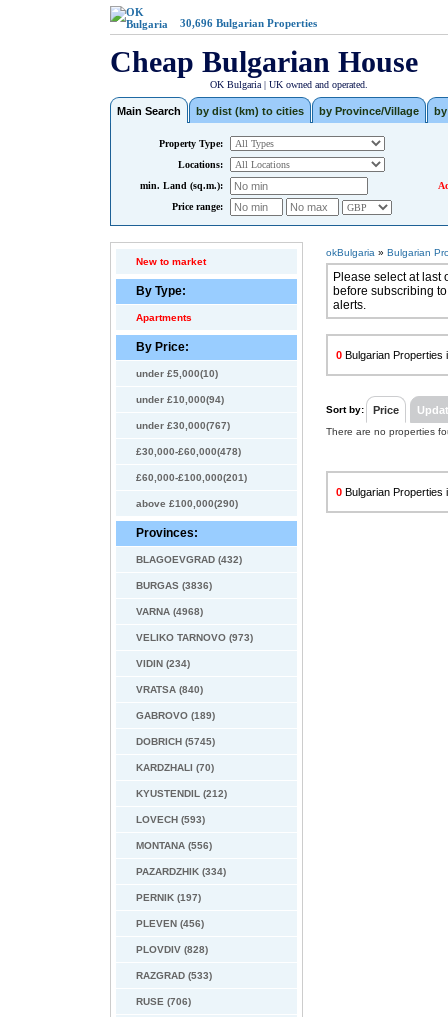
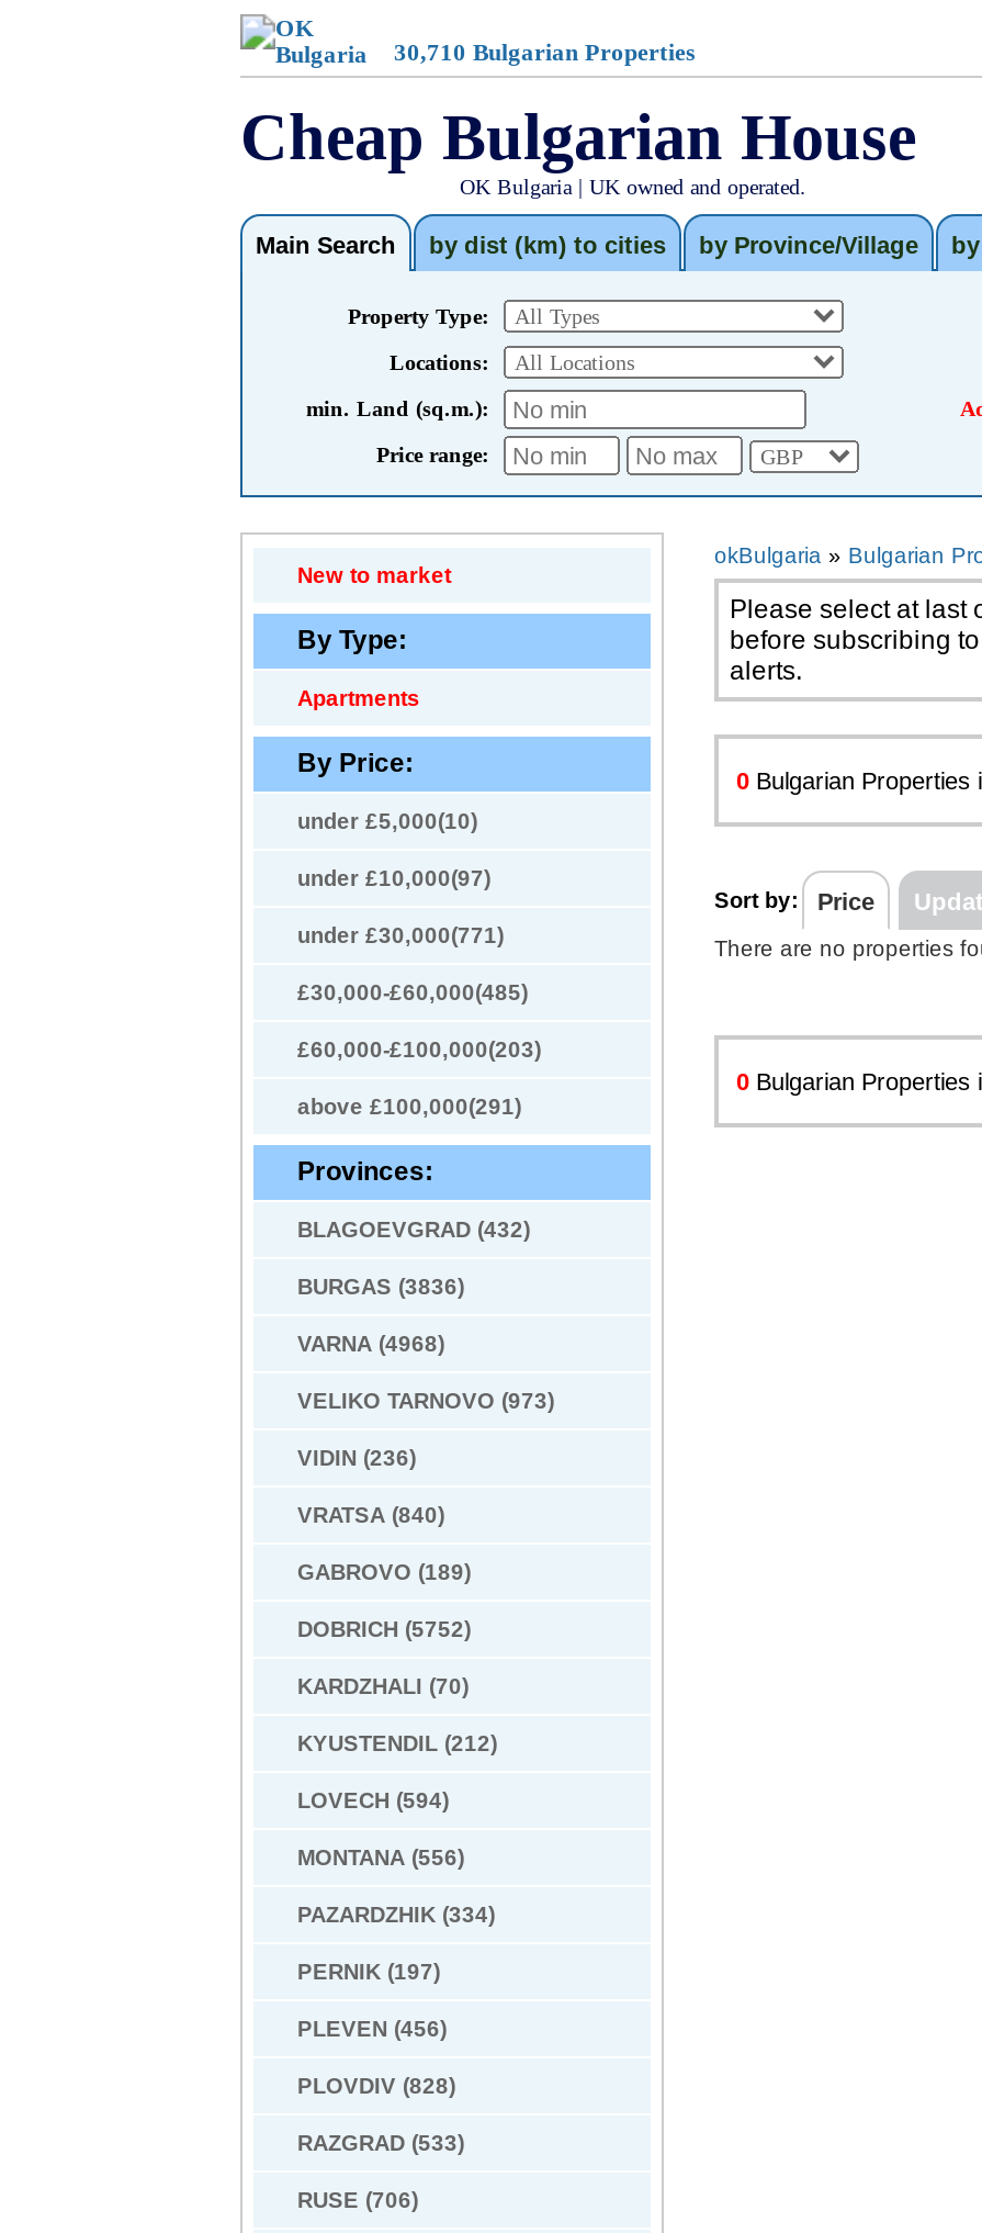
[180,17,317,29] 30,696 Bulgarian Properties -> [394,38,695,65] 30,710 Bulgarian Properties
[136,394,224,405] under £10,000(94) -> [297,866,490,890] under £10,000(97)
[136,420,230,431] under £30,000(767) -> [297,923,504,947] under £30,000(771)
[136,446,241,457] £30,000-£60,000(478) -> [297,980,528,1005] £30,000-£60,000(485)
[136,472,247,483] £60,000-£100,000(201) -> [297,1037,541,1062] £60,000-£100,000(203)
[136,498,238,509] above £100,000(290) -> [297,1095,521,1119] above £100,000(291)
[136,658,190,669] VIDIN (234) -> [297,1446,416,1470] VIDIN (236)
[136,736,215,747] DOBRICH (5745) -> [297,1617,471,1641] DOBRICH (5752)
[136,814,205,825] LOVECH (593) -> [297,1788,449,1813] LOVECH (594)

